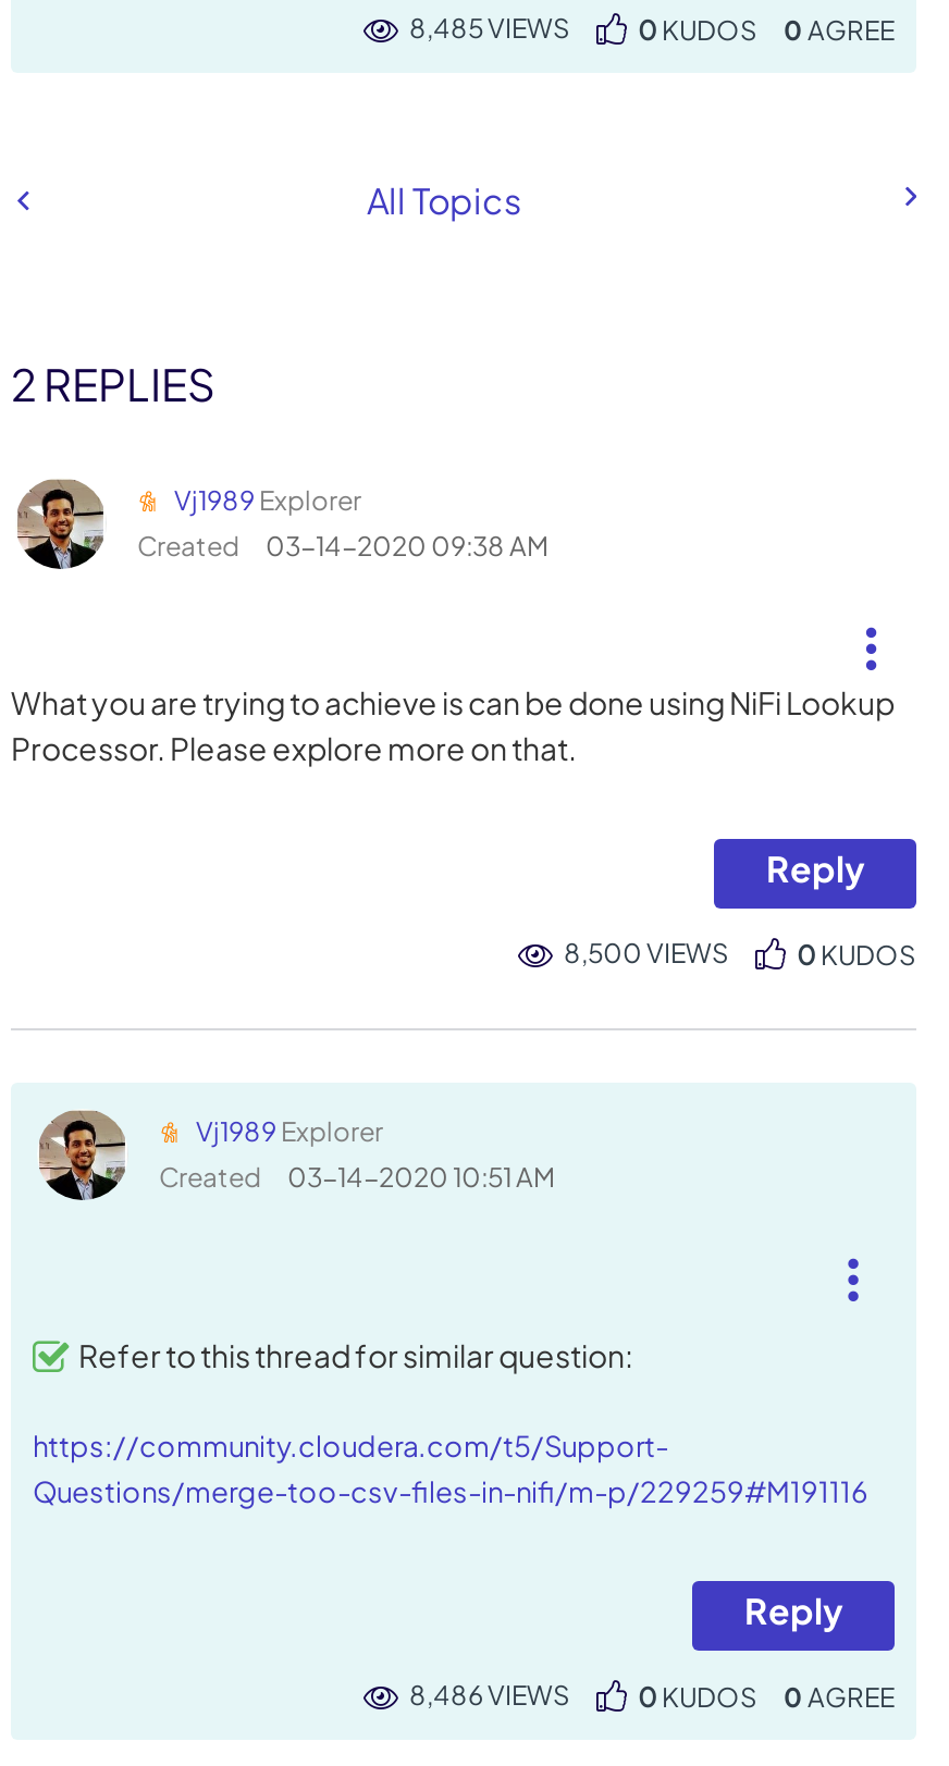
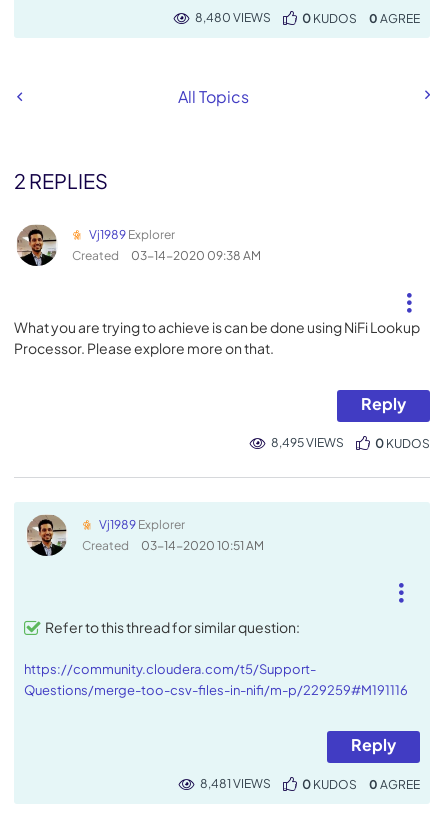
[409,12,570,45] 8,485 VIEWS -> [195,10,271,25] 8,480 VIEWS
[564,937,729,970] 8,500 VIEWS -> [271,435,344,450] 8,495 VIEWS
[409,1679,570,1712] 8,486 VIEWS -> [200,776,271,791] 8,481 VIEWS

